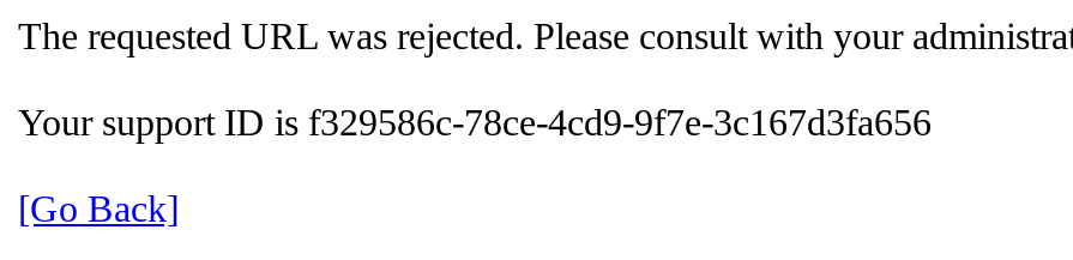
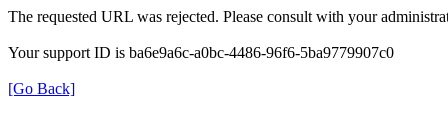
[18,102,932,143] Your support ID is f329586c-78ce-4cd9-9f7e-3c167d3fa656 -> [8,44,394,61] Your support ID is ba6e9a6c-a0bc-4486-96f6-5ba9779907c0

